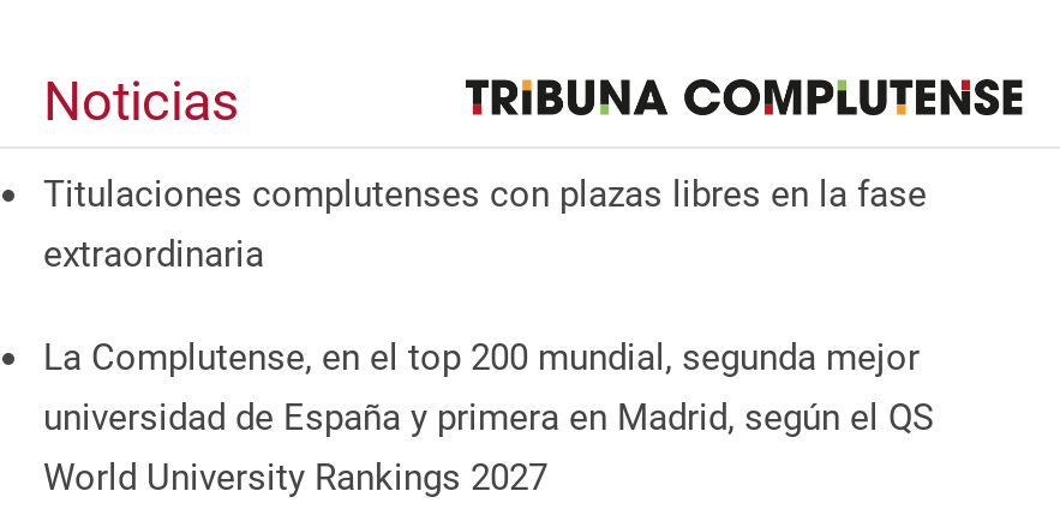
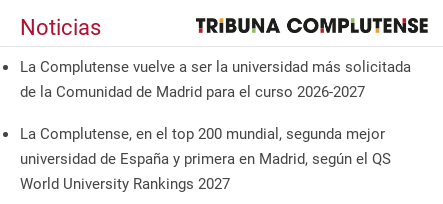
[43,174,927,277] Titulaciones complutenses con plazas libres en la fase | extraordinaria -> [20,58,411,101] La Complutense vuelve a ser la universidad más solicitada | de la Comunidad de Madrid para el curso 2026-2027

